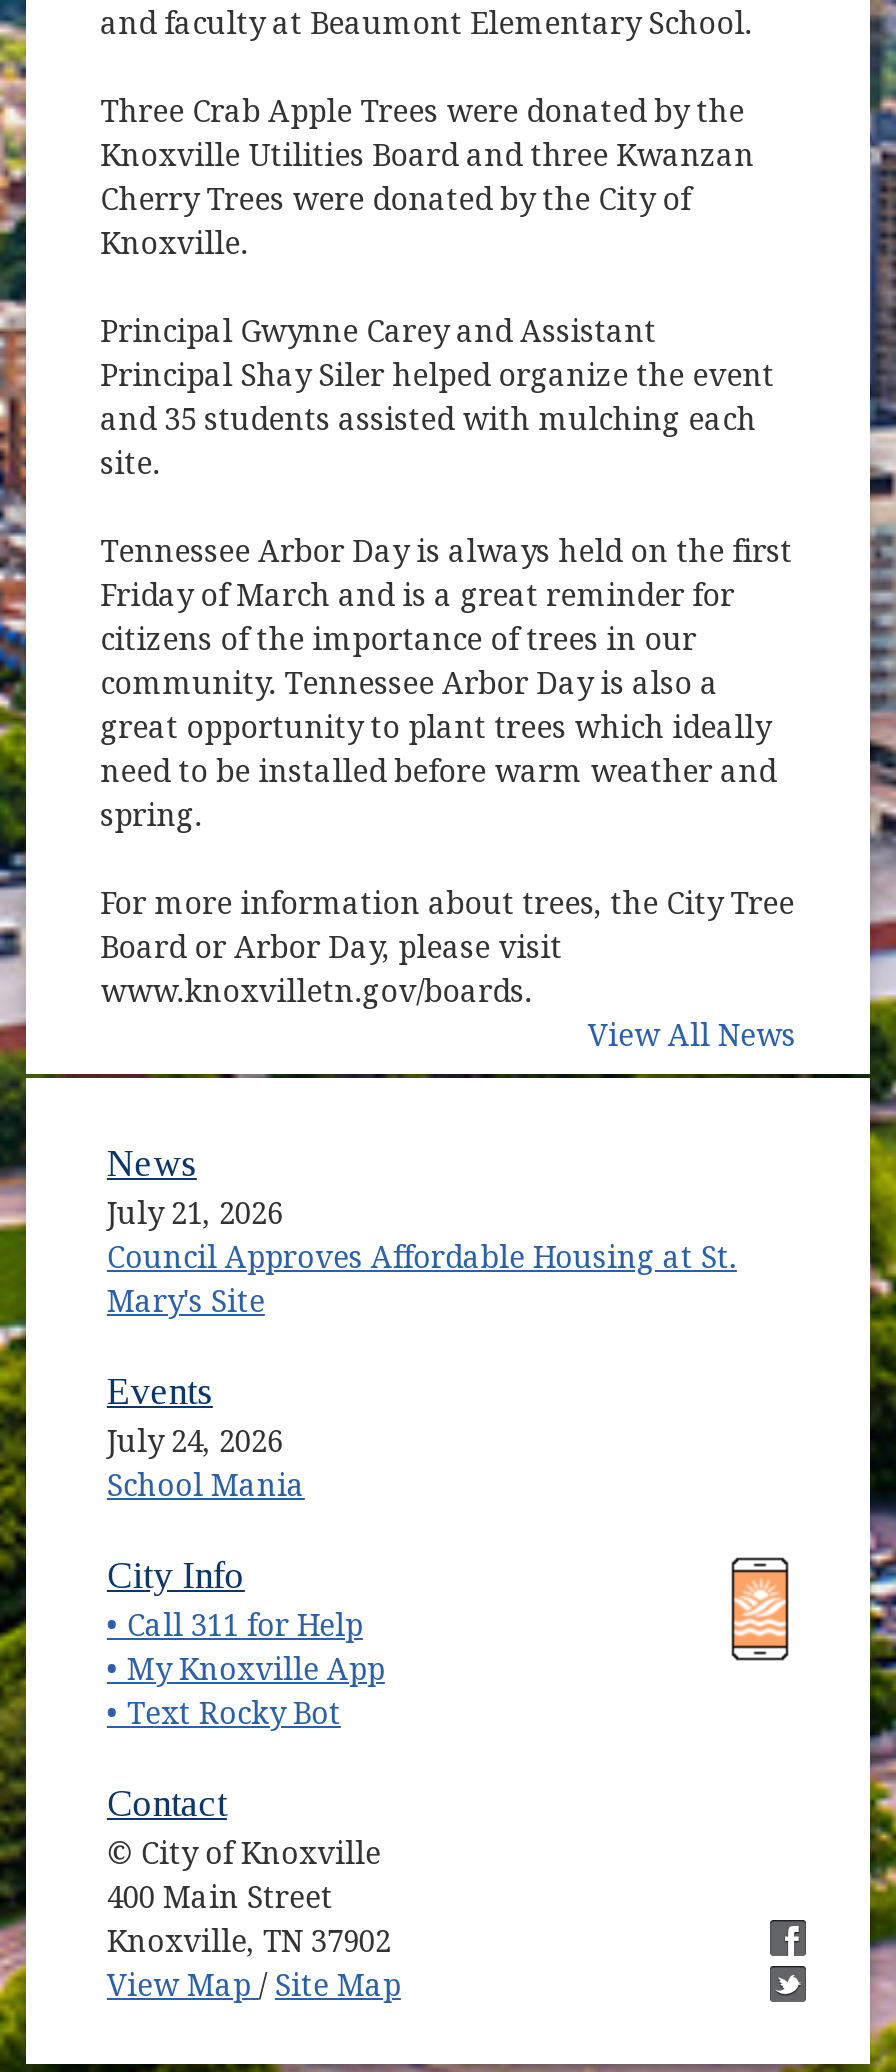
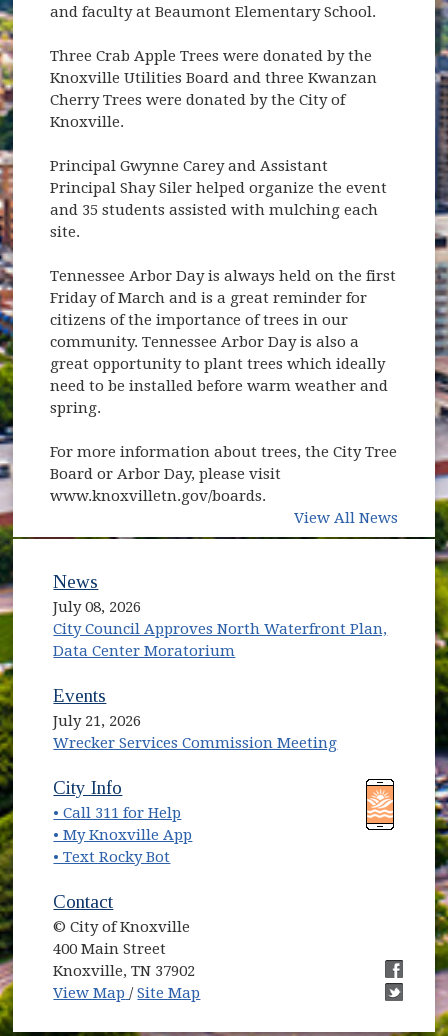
[107,1197,737,1321] July 21, 2026 | Council Approves Affordable Housing at St. | Mary's Site -> [53,598,387,660] July 08, 2026 | City Council Approves North Waterfront Plan, | Data Center Moratorium
[107,1425,305,1505] July 24, 2026 | School Mania -> [53,712,337,752] July 21, 2026 | Wrecker Services Commission Meeting

